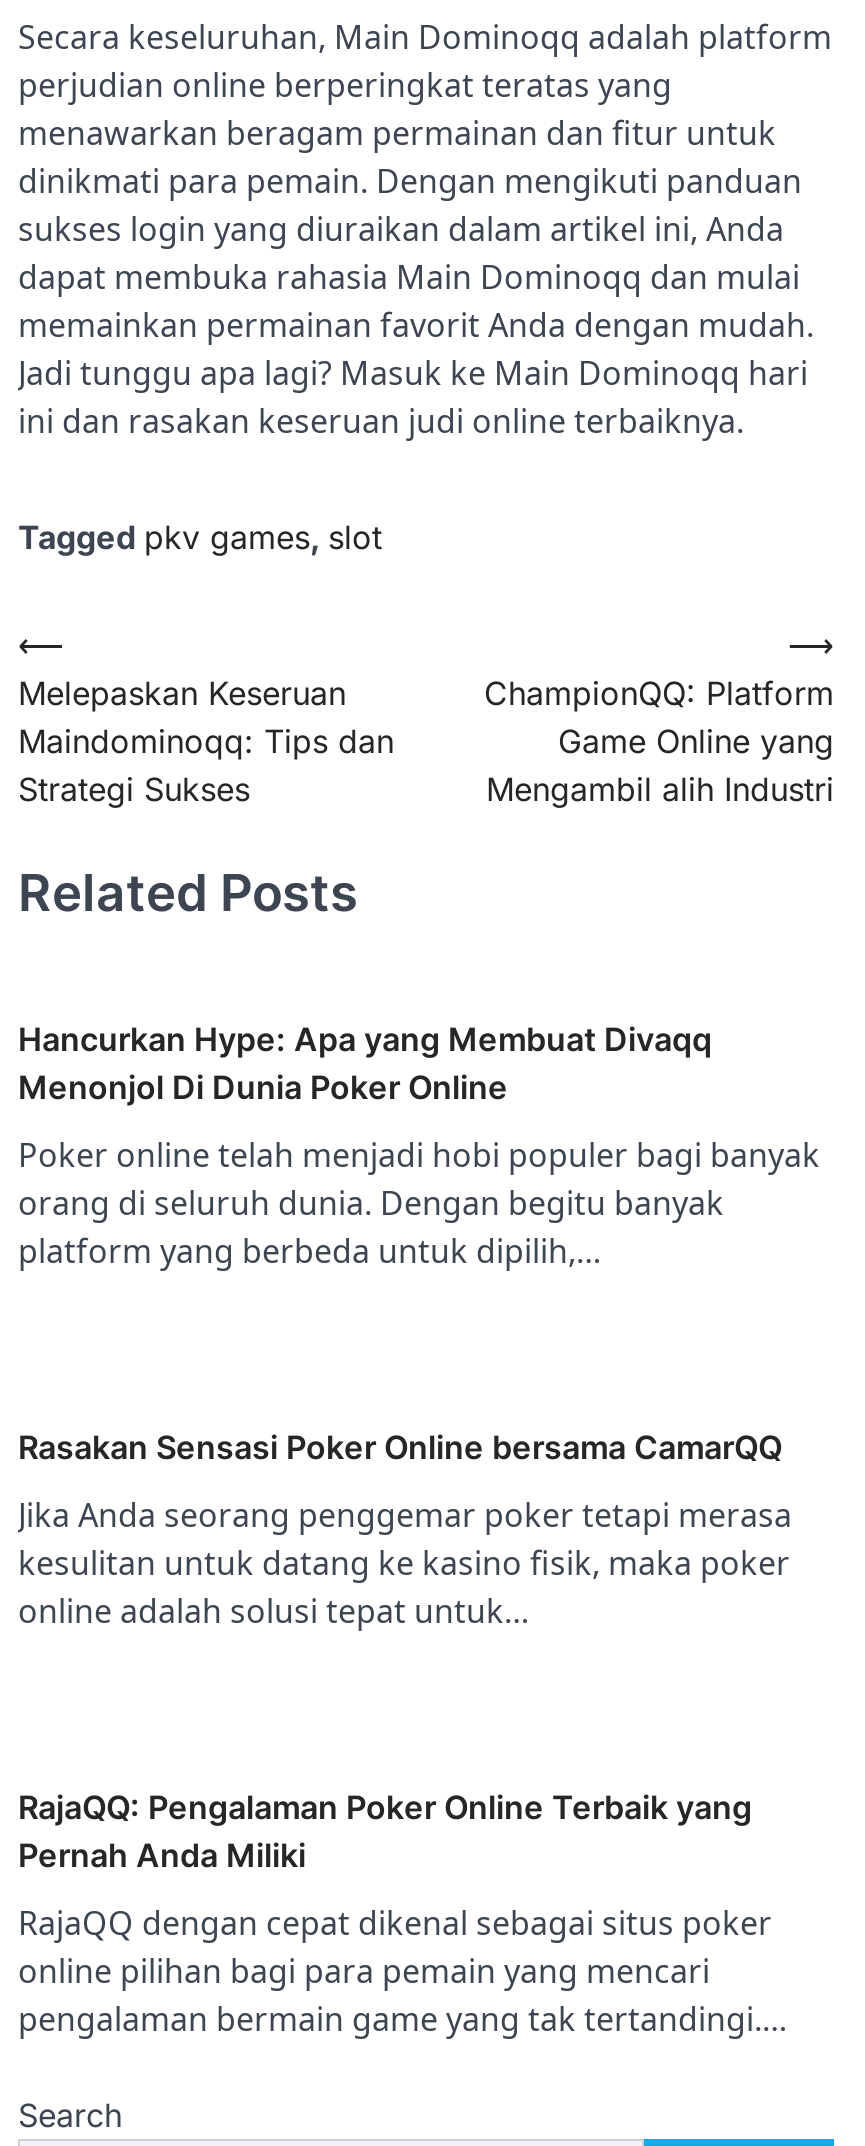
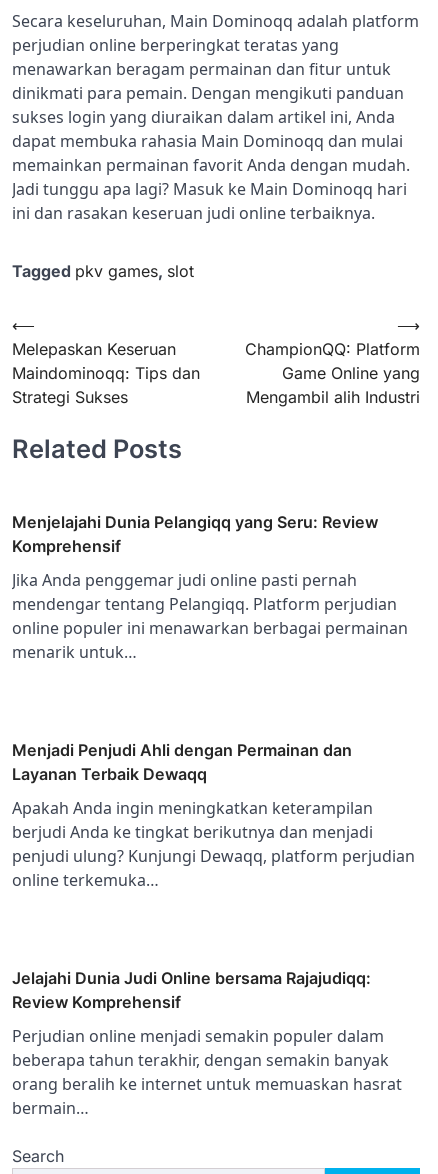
[18,1019,712,1107] Hancurkan Hype: Apa yang Membuat Divaqq | Menonjol Di Dunia Poker Online -> [12,512,378,556] Menjelajahi Dunia Pelangiqq yang Seru: Review | Komprehensif
[18,1133,820,1273] Poker online telah menjadi hobi populer bagi banyak | orang di seluruh dunia. Dengan begitu banyak | platform yang berbeda untuk dipilih,… -> [12,569,408,663] Jika Anda penggemar judi online pasti pernah | mendengar tentang Pelangiqq. Platform perjudian | online populer ini menawarkan berbagai permainan | menarik untuk…
[18,1427,782,1467] Rasakan Sensasi Poker Online bersama CamarQQ -> [12,740,352,784] Menjadi Penjudi Ahli dengan Permainan dan | Layanan Terbaik Dewaqq
[18,1493,792,1633] Jika Anda seorang penggemar poker tetapi merasa | kesulitan untuk datang ke kasino fisik, maka poker | online adalah solusi tepat untuk… -> [12,797,415,891] Apakah Anda ingin meningkatkan keterampilan | berjudi Anda ke tingkat berikutnya dan menjadi | penjudi ulung? Kunjungi Dewaqq, platform perjudian | online terkemuka…
[18,1787,752,1875] RajaQQ: Pengalaman Poker Online Terbaik yang | Pernah Anda Miliki -> [12,968,371,1012] Jelajahi Dunia Judi Online bersama Rajajudiqq: | Review Komprehensif
[18,1901,788,2041] RajaQQ dengan cepat dikenal sebagai situs poker | online pilihan bagi para pemain yang mencari | pengalaman bermain game yang tak tertandingi.… -> [12,1025,402,1119] Perjudian online menjadi semakin populer dalam | beberapa tahun terakhir, dengan semakin banyak | orang beralih ke internet untuk memuaskan hasrat | bermain…

